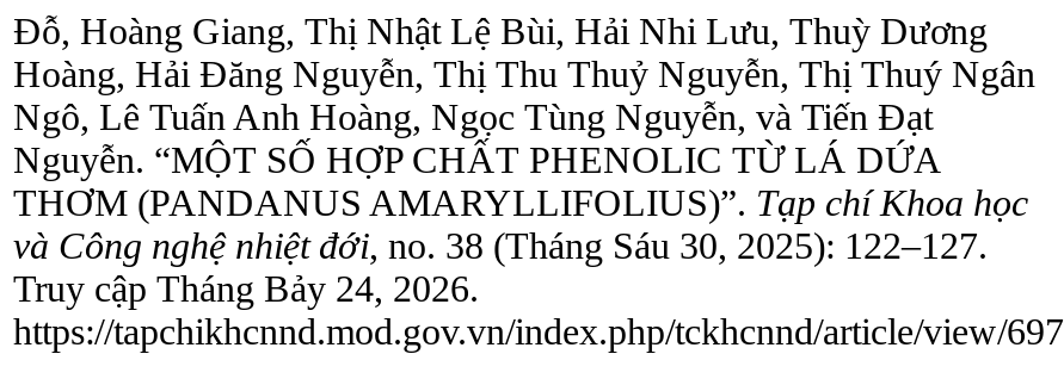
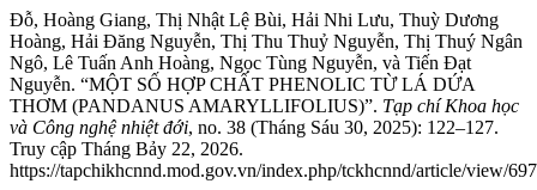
[13,268,479,309] Truy cập Tháng Bảy 24, 2026. -> [10,139,243,159] Truy cập Tháng Bảy 22, 2026.

